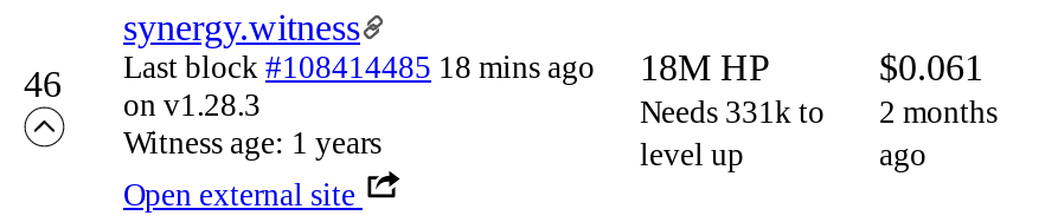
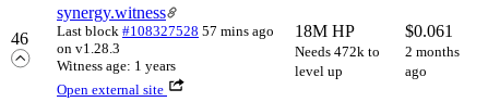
[123,50,595,86] Last block #108414485 18 mins ago -> [57,23,274,39] Last block #108327528 57 mins ago
[640,95,998,131] Needs 331k to 2 months -> [295,44,460,60] Needs 472k to 2 months

